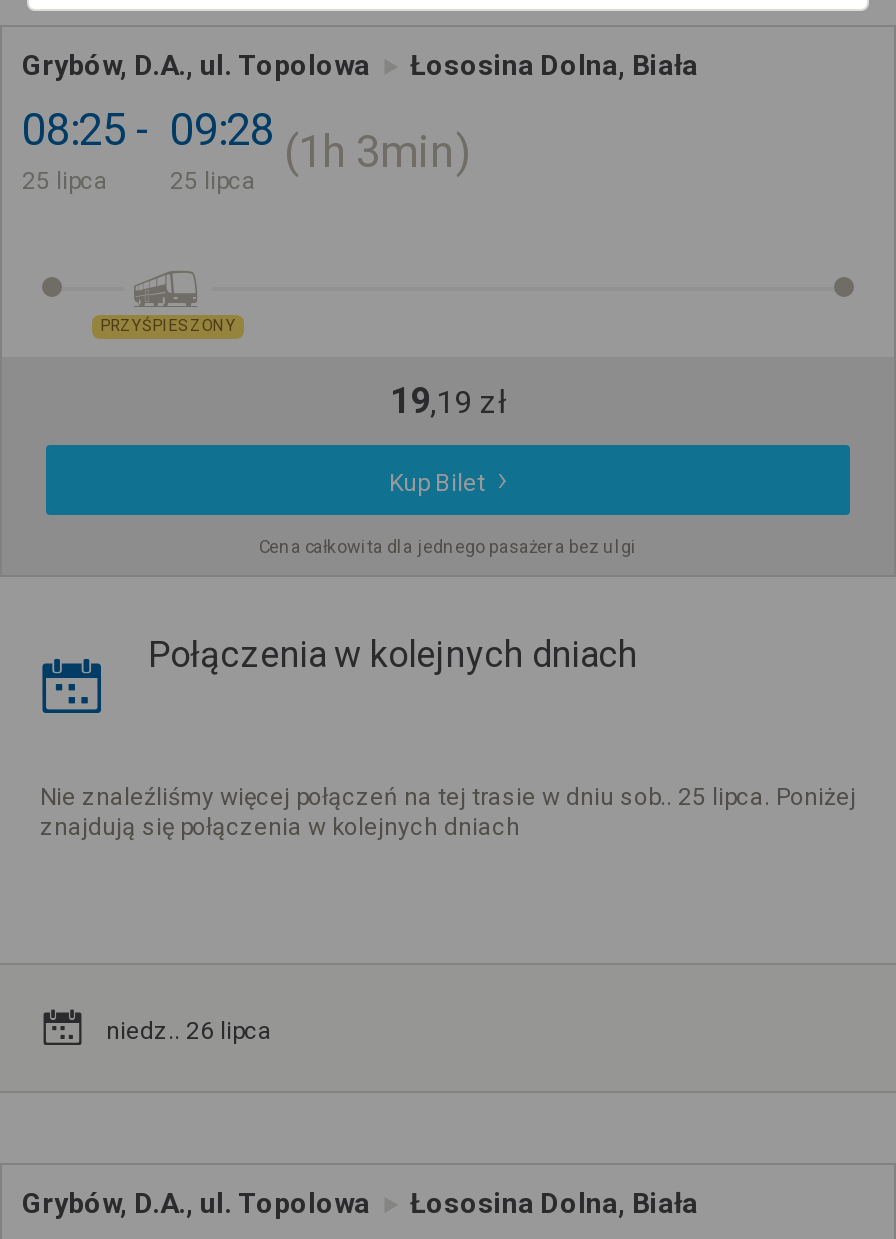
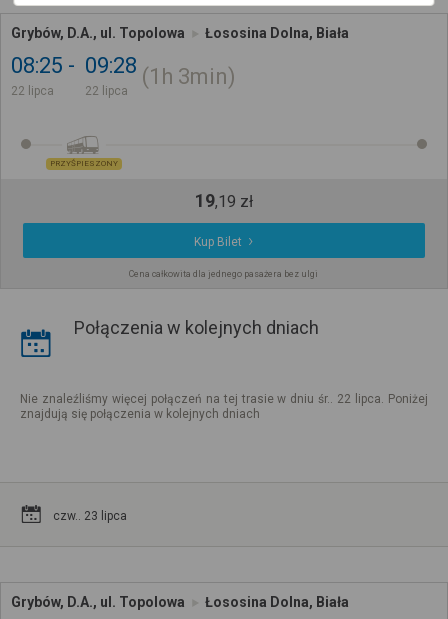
[22,168,108,196] 25 lipca -> [11,84,54,98] 22 lipca
[170,168,256,196] 25 lipca -> [85,84,128,98] 22 lipca
[40,784,856,812] Nie znaleźliśmy więcej połączeń na tej trasie w dniu sob.. 25 lipca. Poniżej -> [20,392,428,406] Nie znaleźliśmy więcej połączeń na tej trasie w dniu śr.. 22 lipca. Poniżej
[106,1018,272,1046] niedz.. 26 lipca -> [53,509,127,523] czw.. 23 lipca

